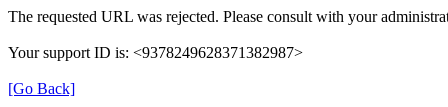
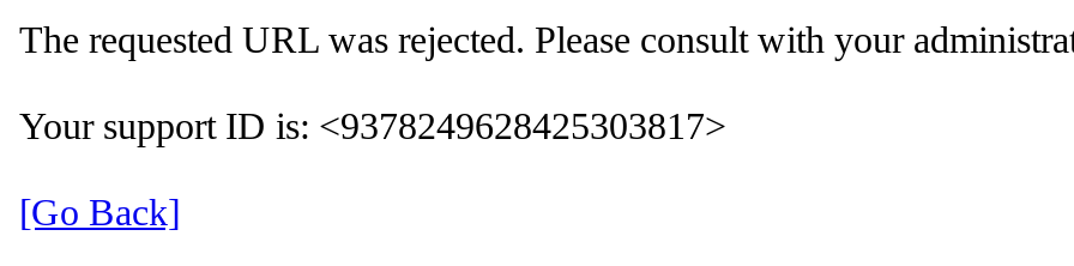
[8,44,303,61] Your support ID is: <9378249628371382987> -> [19,105,726,146] Your support ID is: <9378249628425303817>

